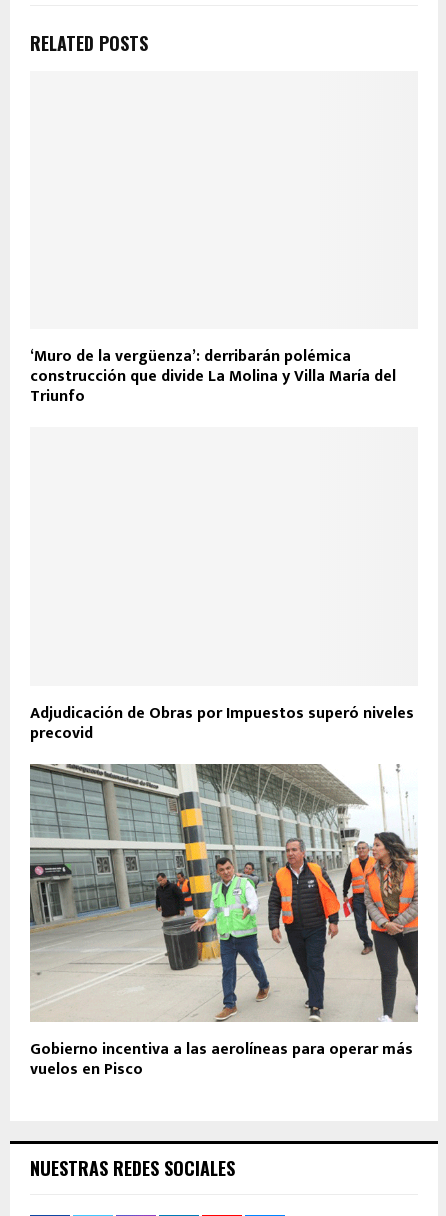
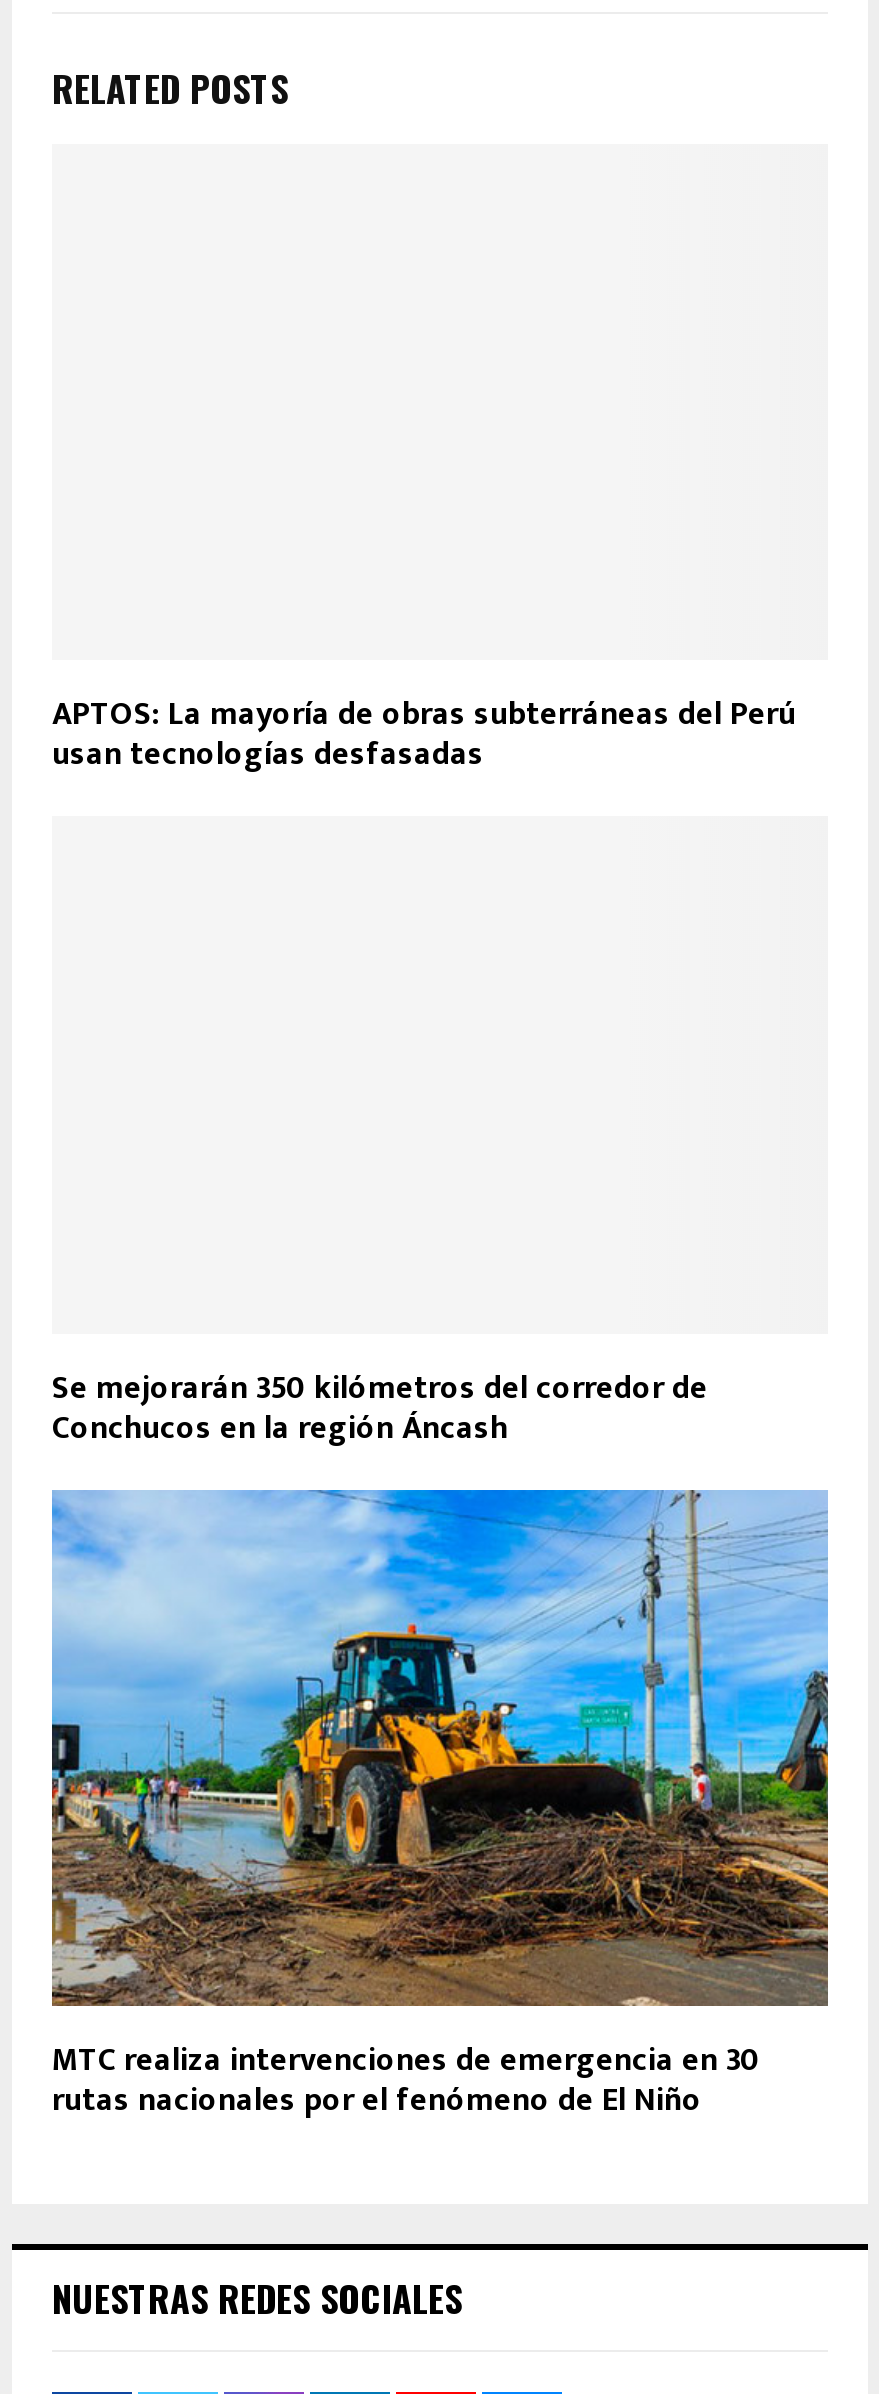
[30,343,396,410] ‘Muro de la vergüenza’: derribarán polémica | construcción que divide La Molina y Villa María del | Triunfo -> [52,688,796,782] APTOS: La mayoría de obras subterráneas del Perú | usan tecnologías desfasadas
[30,700,414,747] Adjudicación de Obras por Impuestos superó niveles | precovid -> [52,1362,708,1456] Se mejorarán 350 kilómetros del corredor de | Conchucos en la región Áncash
[29,763,419,1083] [image] | Gobierno incentiva a las aerolíneas para operar más | vuelos en Pisco -> [50,1488,830,2129] [image] | MTC realiza intervenciones de emergencia en 30 | rutas nacionales por el fenómeno de El Niño

